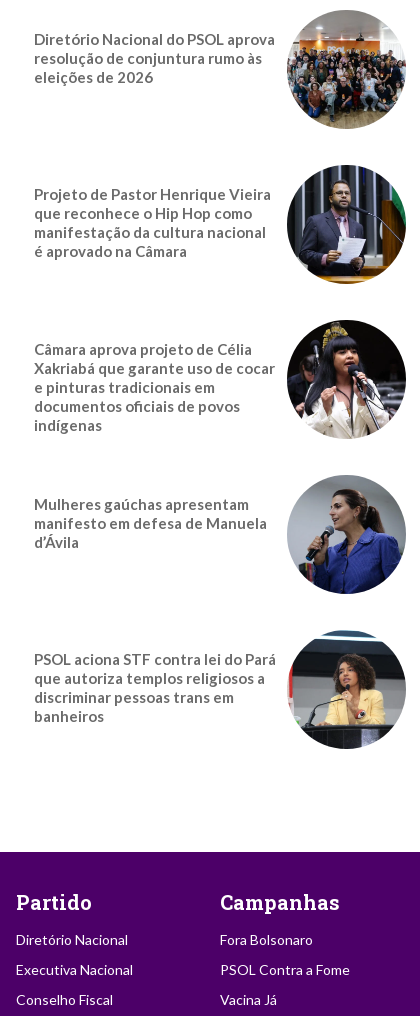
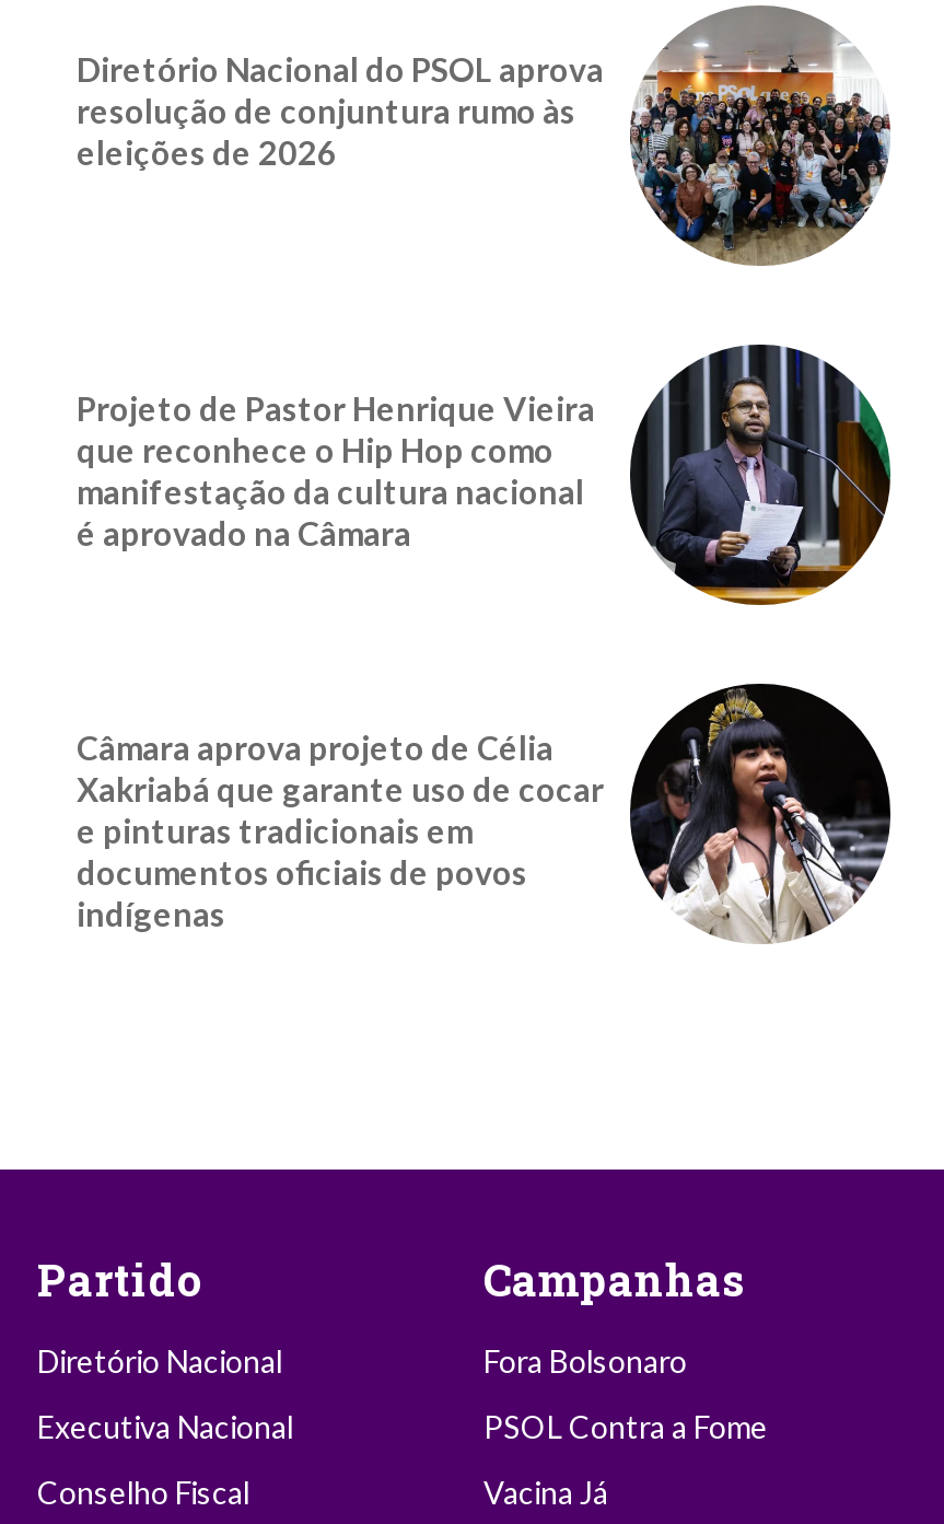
[34,475,406,595] [image] | Mulheres gaúchas apresentam | manifesto em defesa de Manuela | d’Ávila -> none
[34,630,405,750] [image] | PSOL aciona STF contra lei do Pará | que autoriza templos religiosos a | discriminar pessoas trans em | banheiros -> none

